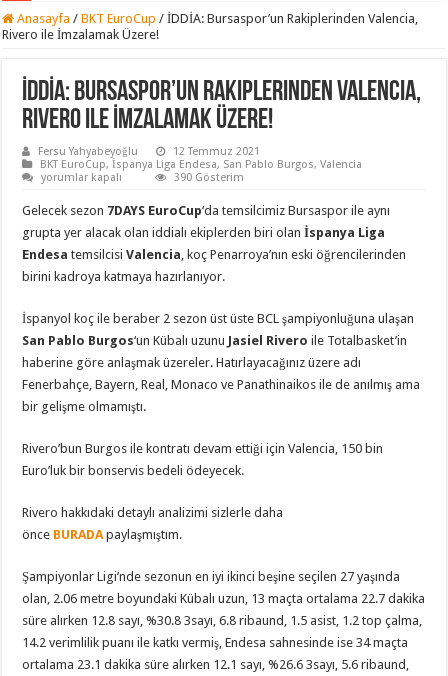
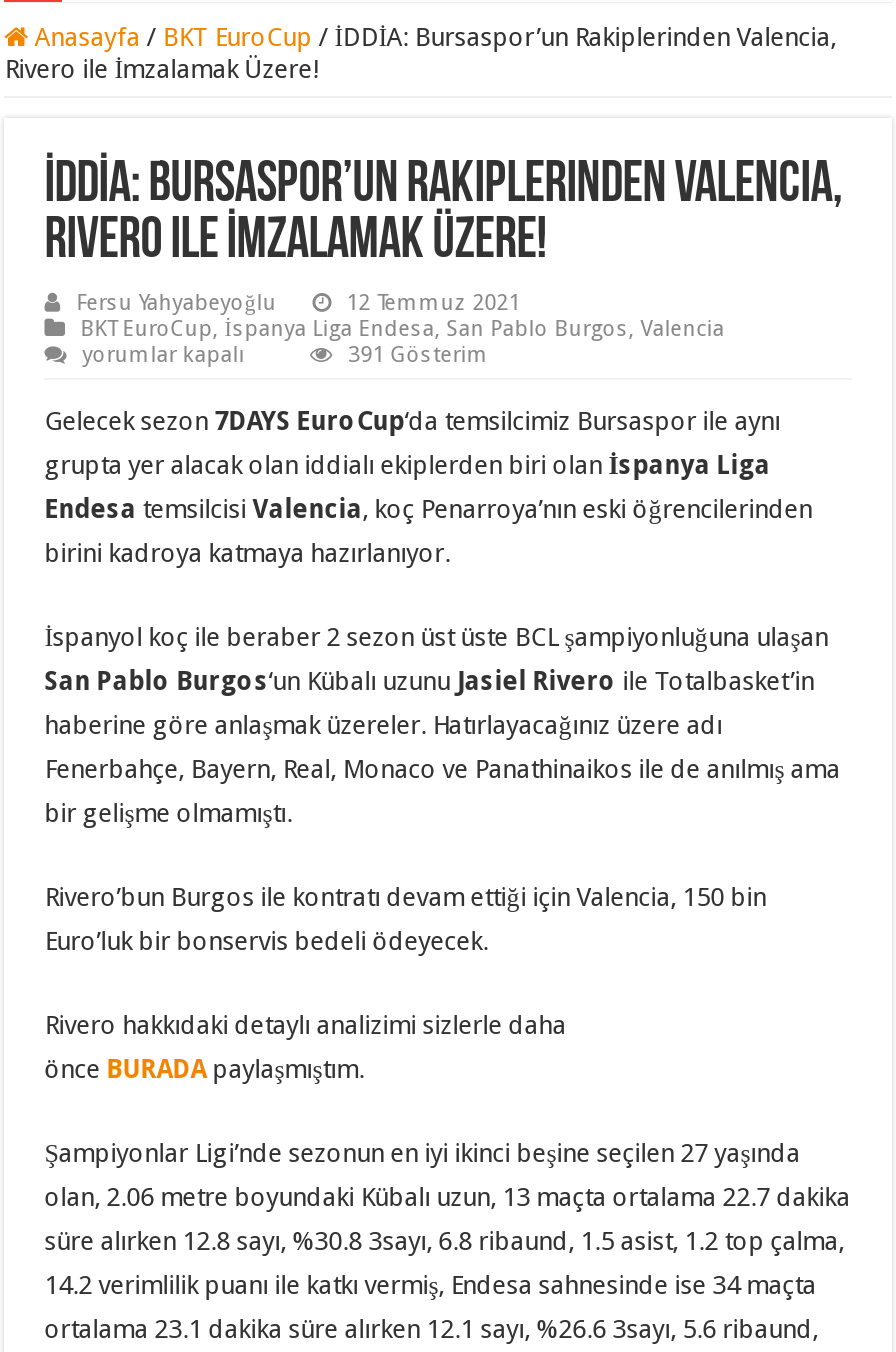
[174,171,244,184] 390 Gösterim -> [348,342,488,368] 391 Gösterim

